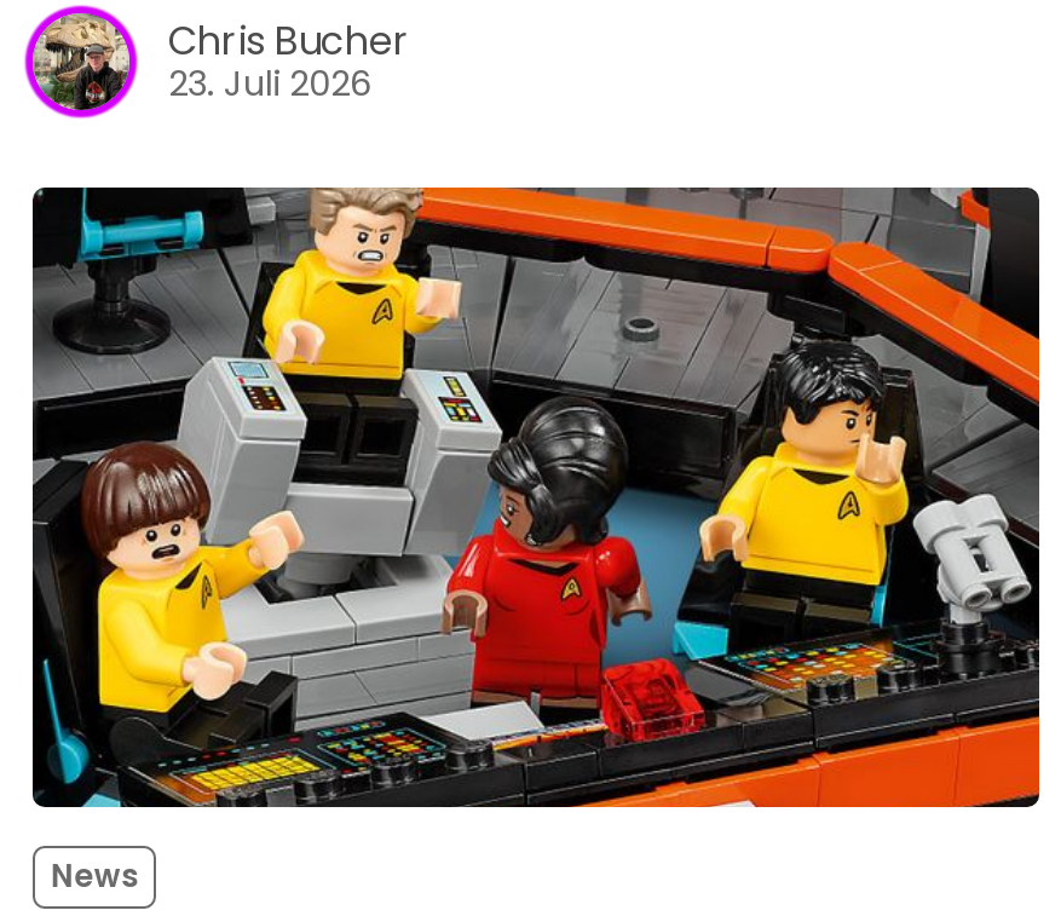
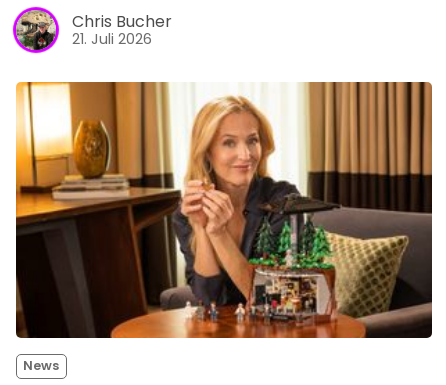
[168,59,371,108] 23. Juli 2026 -> [72,28,152,48] 21. Juli 2026
[30,184,1042,811] [image] -> [15,81,433,339] [image]

